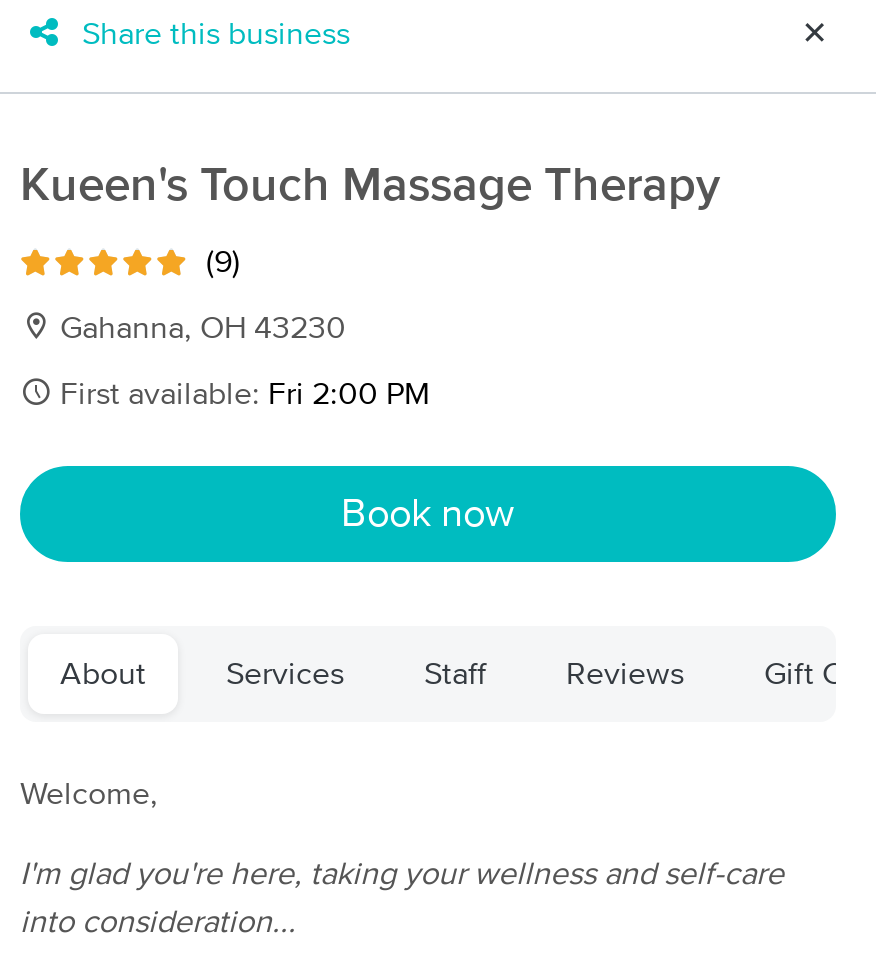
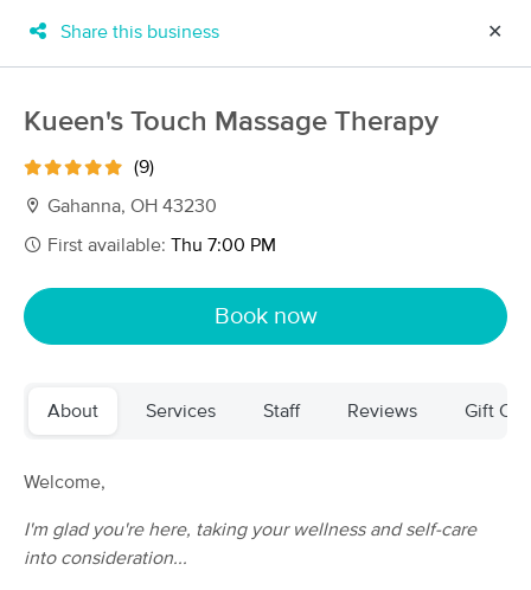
[52,378,430,410] First available: Fri 2:00 PM -> [43,236,276,255] First available: Thu 7:00 PM

